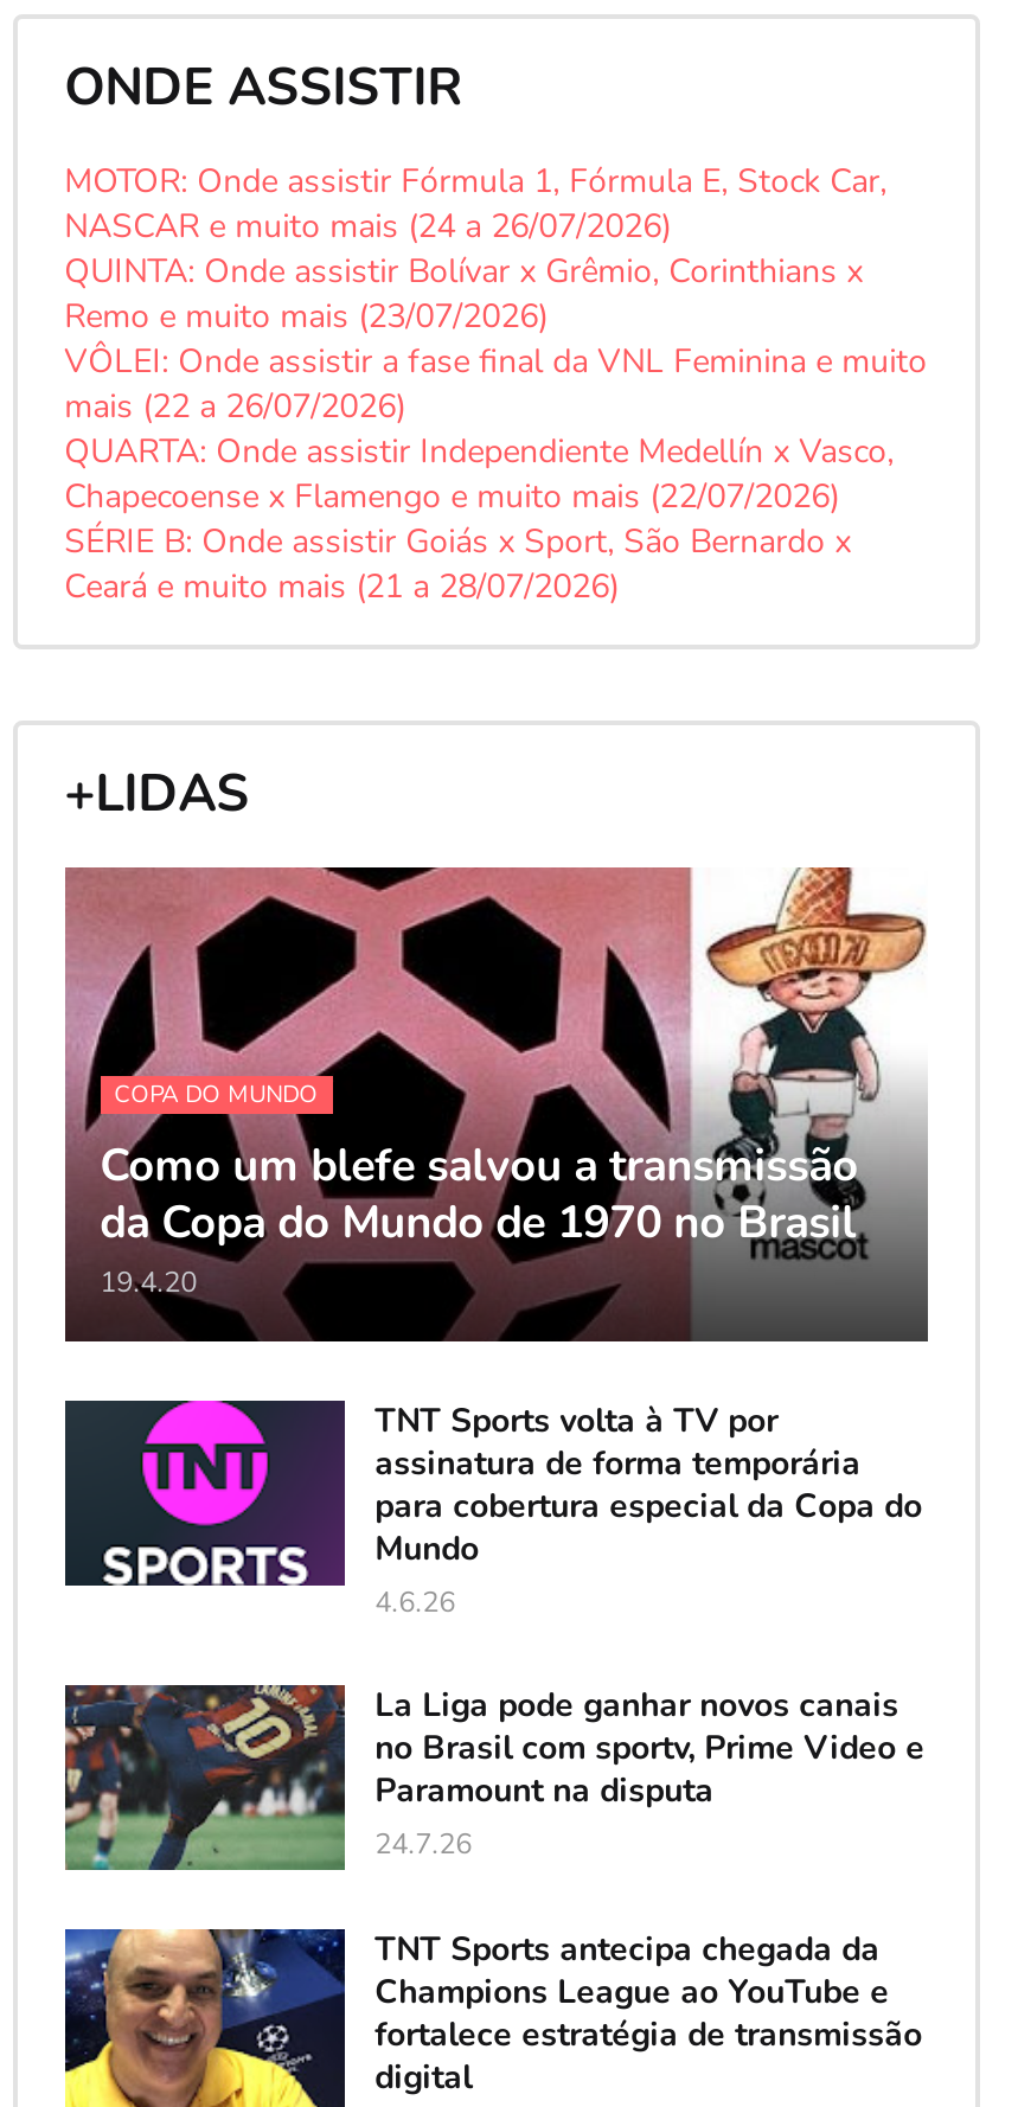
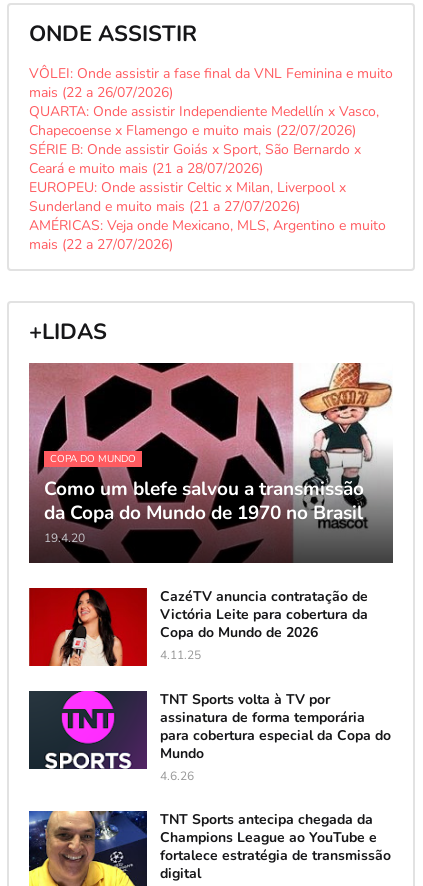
[64,160,887,340] MOTOR: Onde assistir Fórmula 1, Fórmula E, Stock Car, | NASCAR e muito mais (24 a 26/07/2026) | QUINTA: Onde assistir Bolívar x Grêmio, Corinthians x | Remo e muito mais (23/07/2026) -> none
moved [64,340,927,610] -> [29,64,393,178]: VÔLEI: Onde assistir a fase final da VNL Feminina e muito | mais (22 a 26/07/2026) | QUARTA: Onde assistir Independiente Medellín x Vasco, | Chapecoense x Flamengo e muito mais (22/07/2026) | SÉRIE B: Onde assistir Goiás x Sport, São Bernardo x | Ceará e muito mais (21 a 28/07/2026)
none -> [29,178,386,254] EUROPEU: Onde assistir Celtic x Milan, Liverpool x | Sunderland e muito mais (21 a 27/07/2026) | AMÉRICAS: Veja onde Mexicano, MLS, Argentino e muito | mais (22 a 27/07/2026)
none -> [28,586,368,667] [image] | CazéTV anuncia contratação de | Victória Leite para cobertura da | Copa do Mundo de 2026 | 4.11.25
moved [103,1397,922,1620] -> [45,689,391,783]: [image] | TNT Sports volta à TV por | assinatura de forma temporária | para cobertura especial da Copa do | Mundo | 4.6.26
[63,1682,925,1872] [image] | La Liga pode ganhar novos canais | no Brasil com sportv, Prime Video e | Paramount na disputa | 24.7.26 -> none

